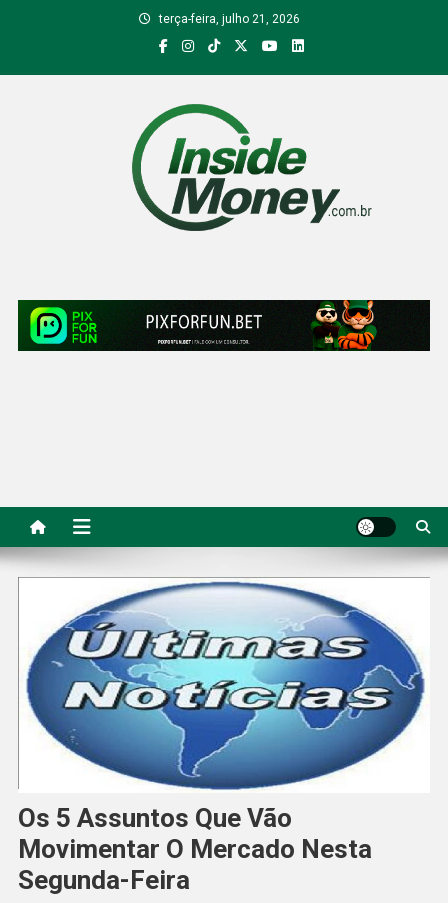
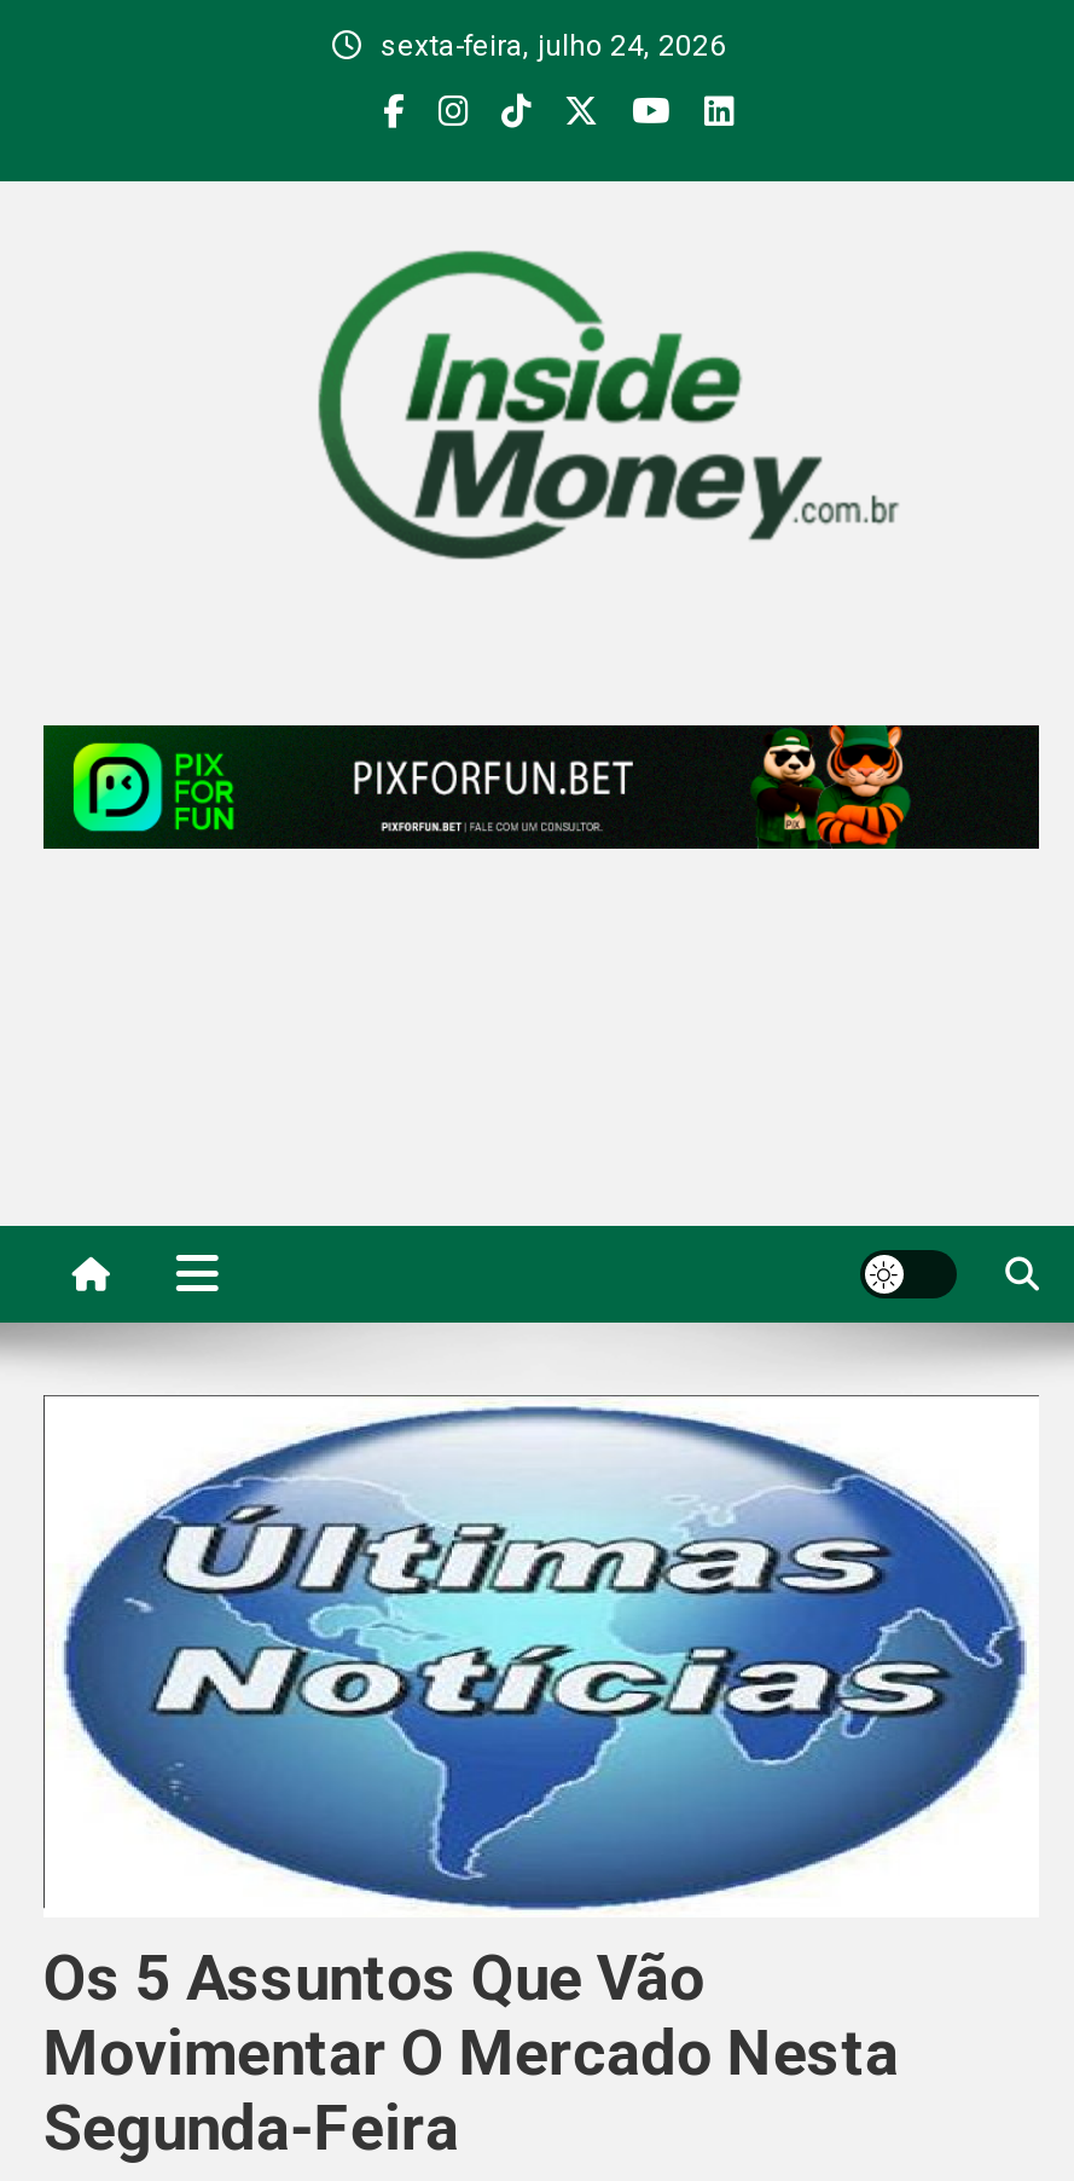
[158,12,299,26] terça-feira, julho 21, 2026 -> [381,29,726,63] sexta-feira, julho 24, 2026

